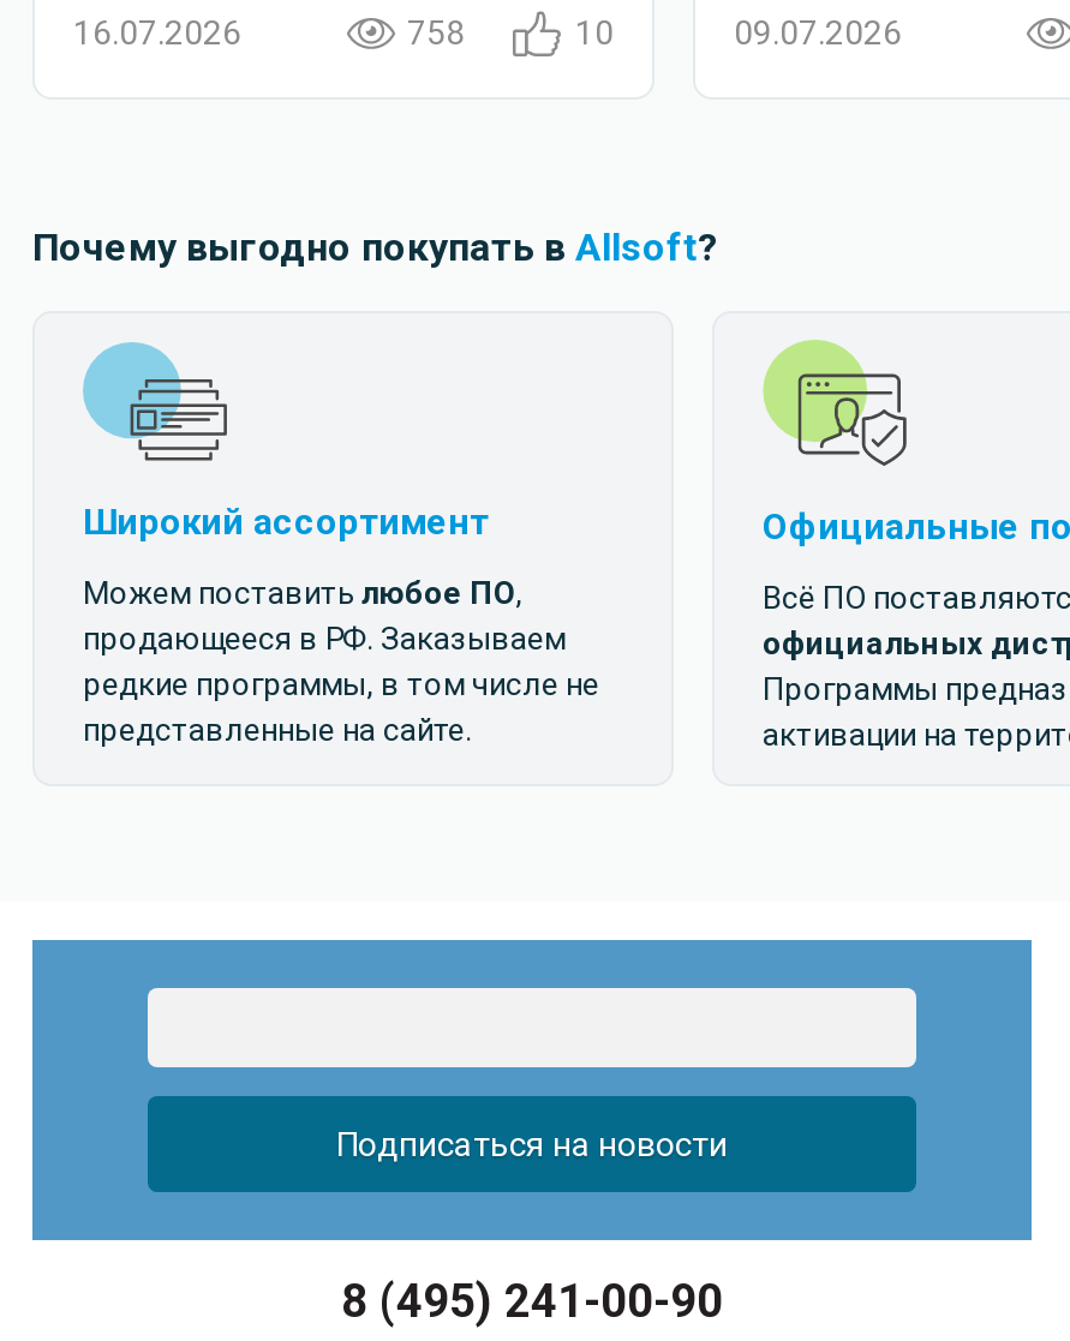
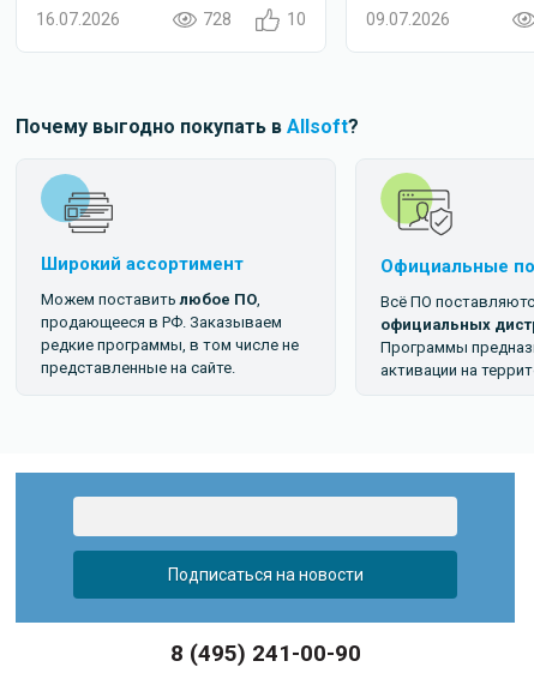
[407,13,465,51] 758 -> [203,9,232,29] 728

